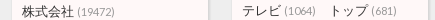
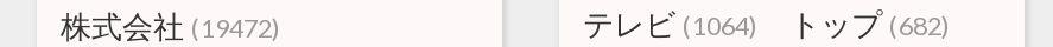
[242,2,397,18] テレビ (1064) トップ (681) -> [583,5,951,42] テレビ (1064) トップ (682)

